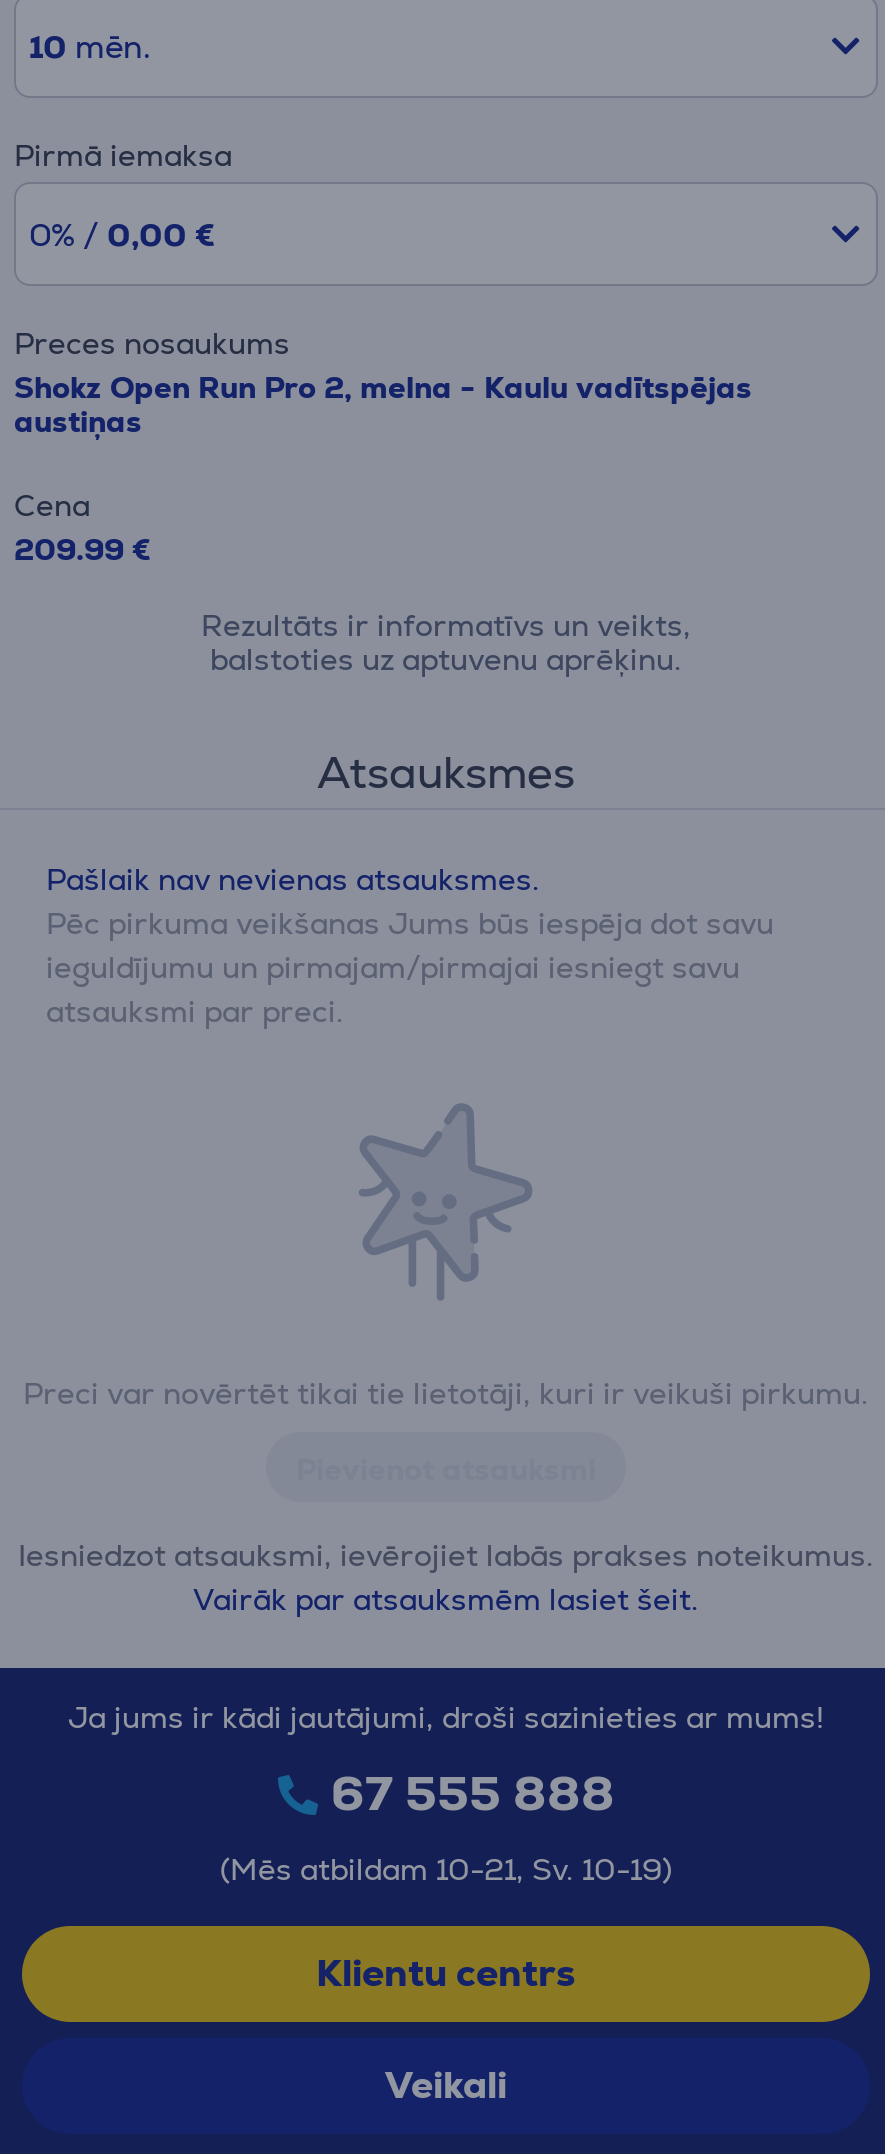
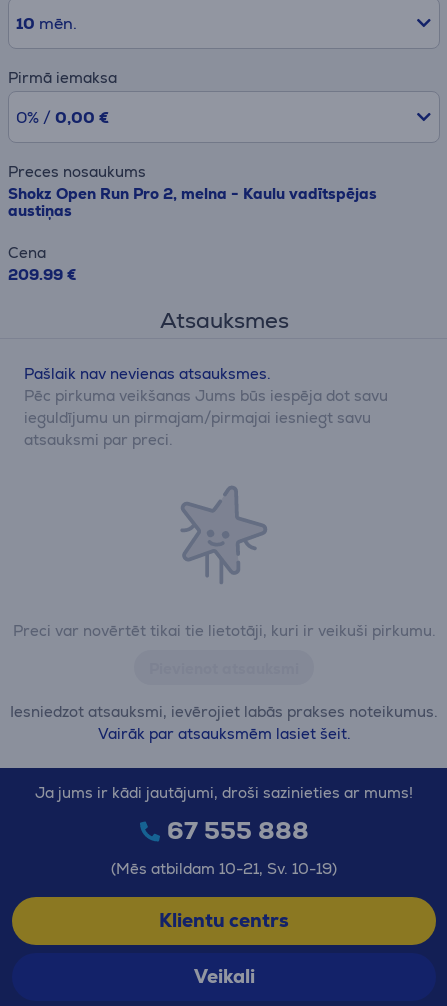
[201,605,691,677] Rezultāts ir informatīvs un veikts, | balstoties uz aptuvenu aprēķinu. -> none

